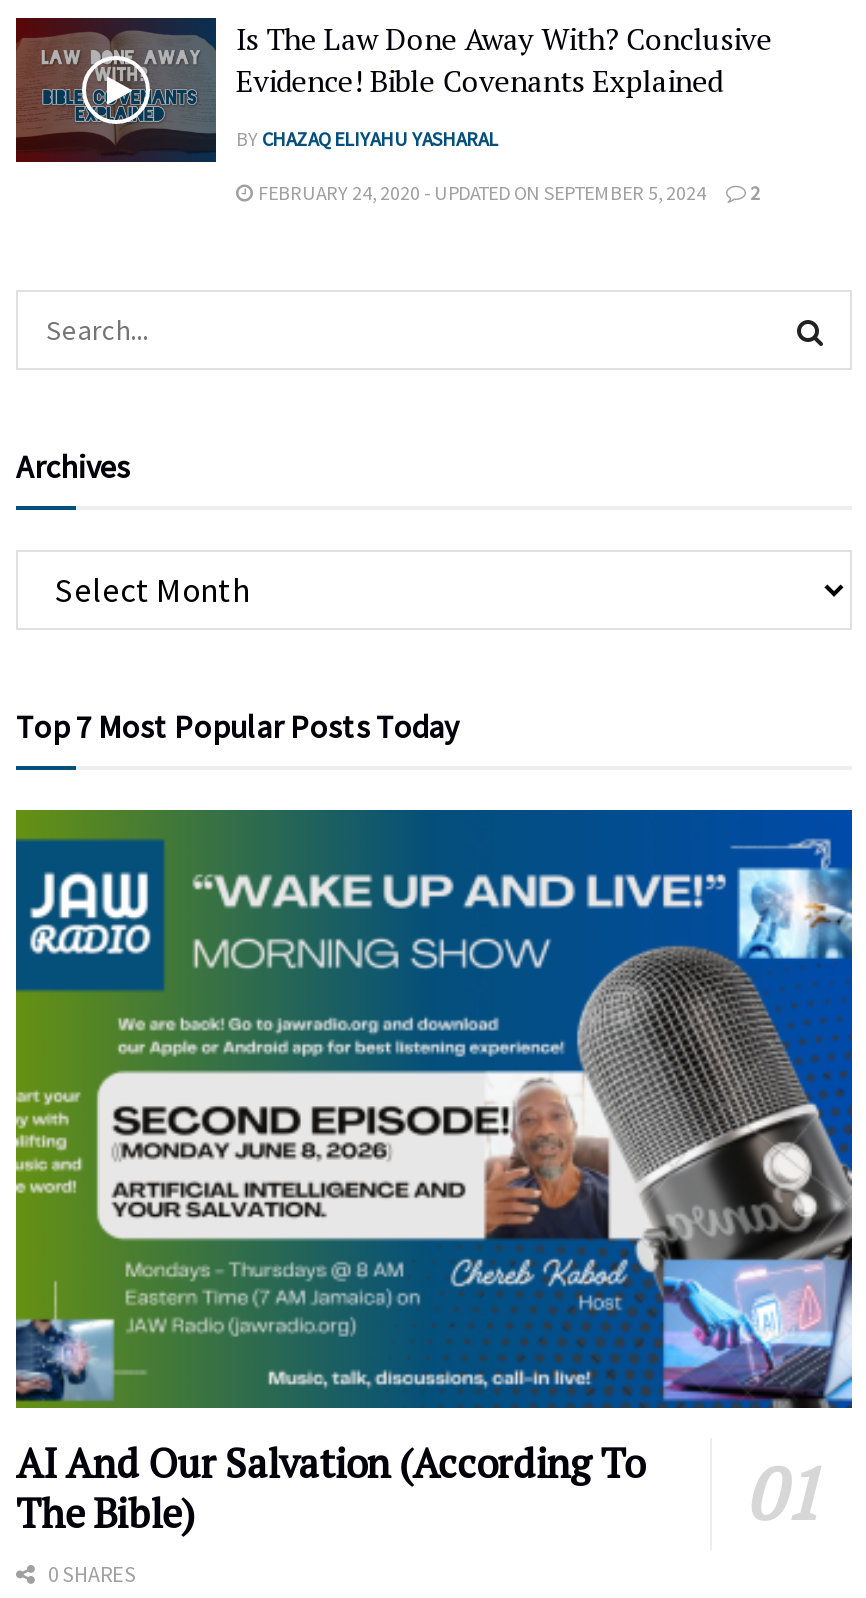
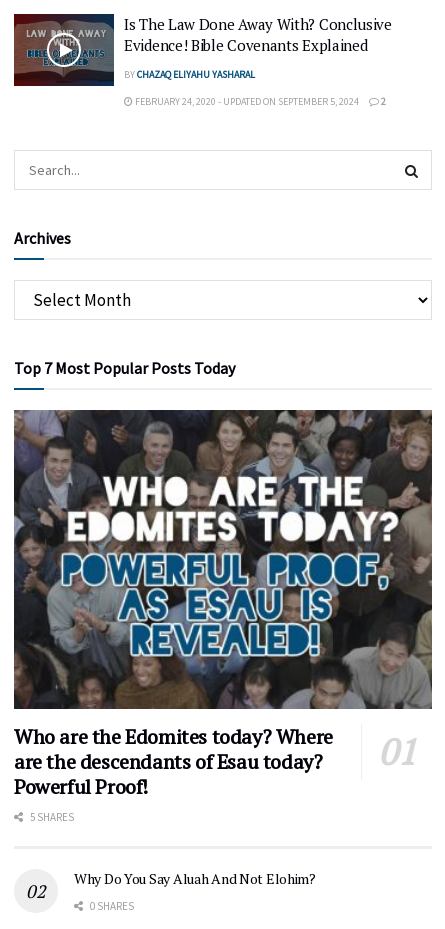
[14,808,854,1540] [image] | AI And Our Salvation (According To | The Bible) -> [13,409,433,888] [image] | Who are the Edomites today? Where | are the descendants of Esau today? | Powerful Proof! | 5 SHARES | Why Do You Say Aluah And Not Elohim?

